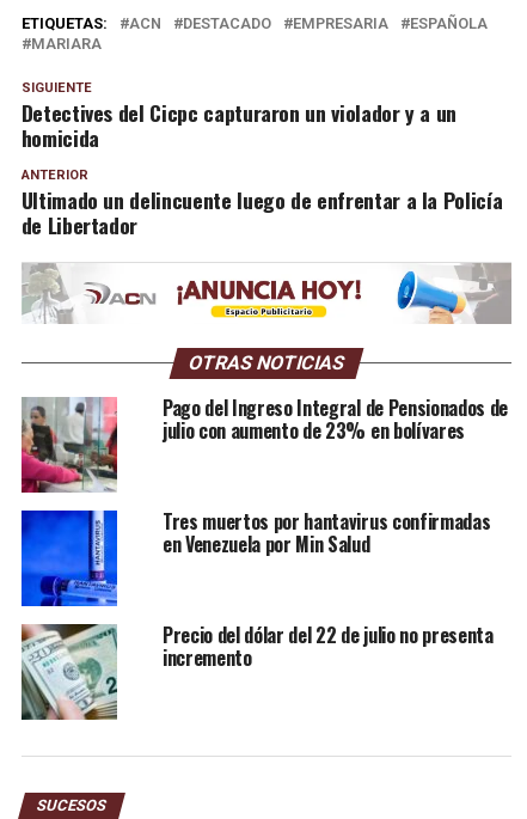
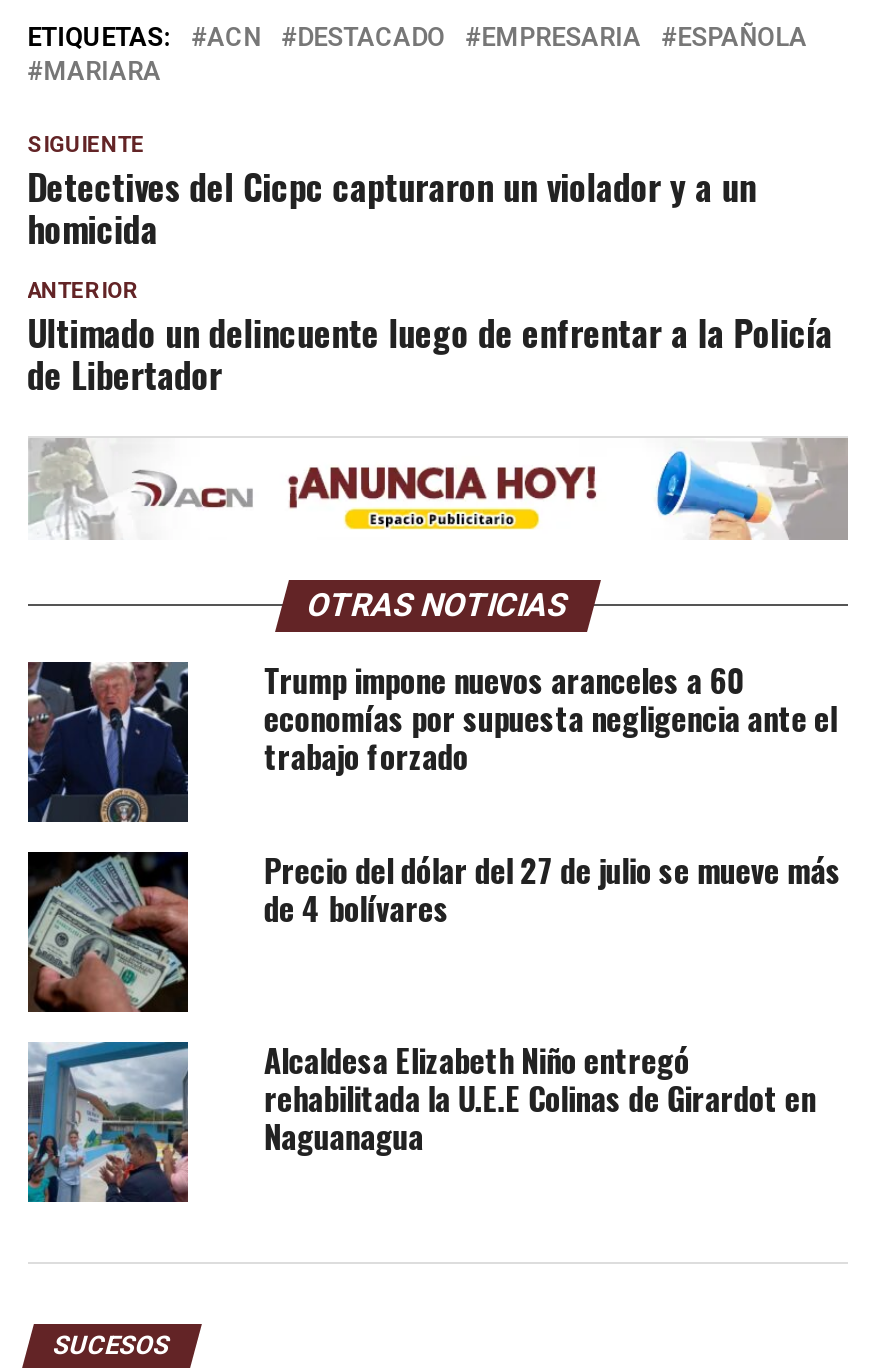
[20,393,508,494] [image] | Pago del Ingreso Integral de Pensionados de | julio con aumento de 23% en bolívares -> [26,655,837,824] [image] | Trump impone nuevos aranceles a 60 | economías por supuesta negligencia ante el | trabajo forzado
[20,506,490,607] [image] | Tres muertos por hantavirus confirmadas | en Venezuela por Min Salud -> [26,845,841,1014] [image] | Precio del dólar del 27 de julio se mueve más | de 4 bolívares
[20,620,493,721] [image] | Precio del dólar del 22 de julio no presenta | incremento -> [26,1035,816,1204] [image] | Alcaldesa Elizabeth Niño entregó | rehabilitada la U.E.E Colinas de Girardot en | Naguanagua

